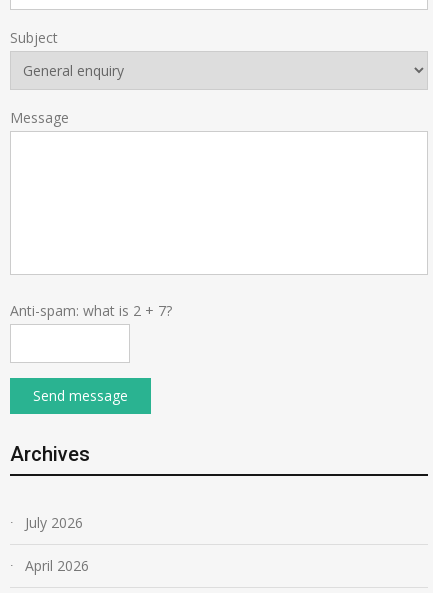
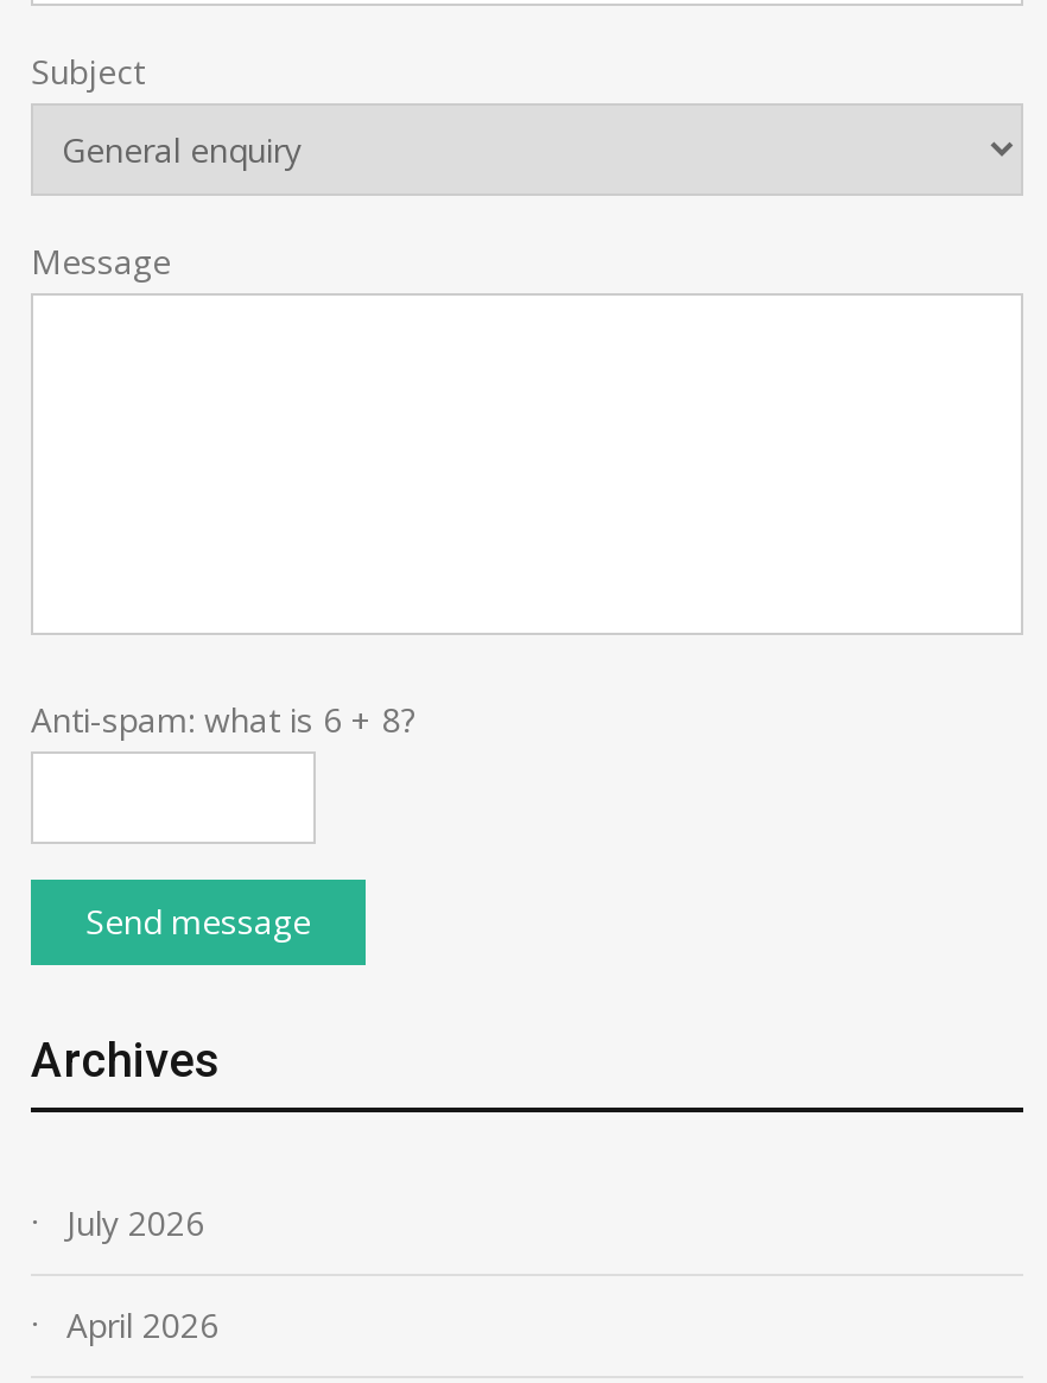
[10,301,172,320] Anti-spam: what is 2 + 7? -> [31,696,415,741] Anti-spam: what is 6 + 8?

